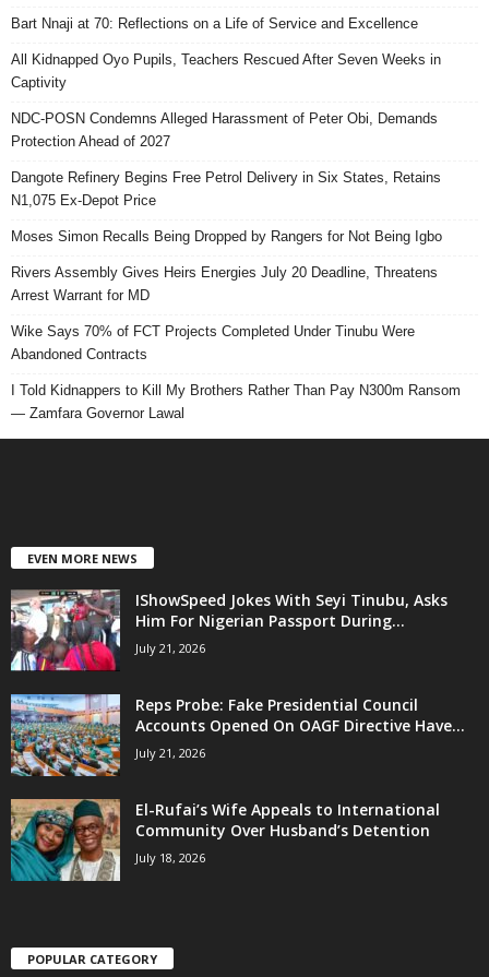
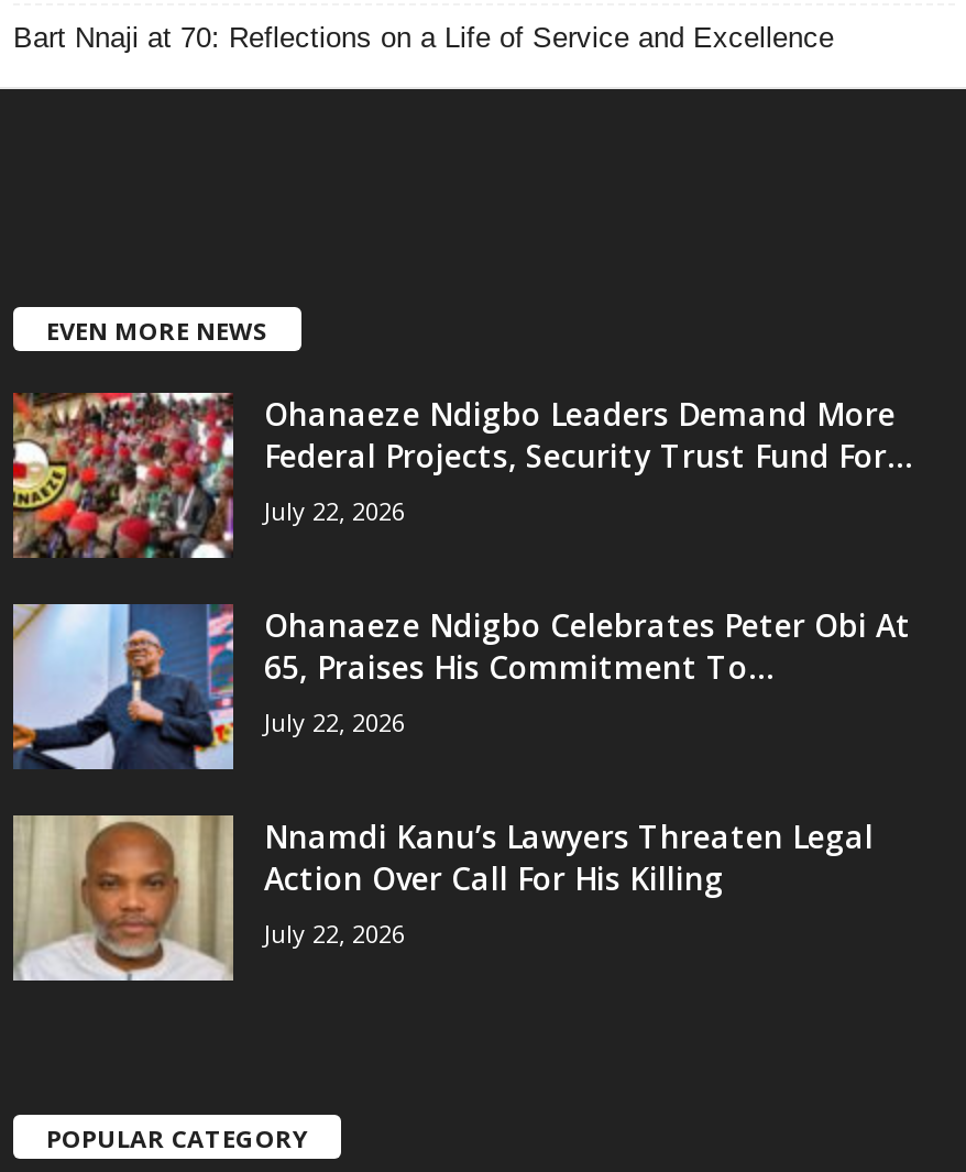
[11,51,461,421] All Kidnapped Oyo Pupils, Teachers Rescued After Seven Weeks in | Captivity | NDC-POSN Condemns Alleged Harassment of Peter Obi, Demands | Protection Ahead of 2027 | Dangote Refinery Begins Free Petrol Delivery in Six States, Retains | N1,075 Ex-Depot Price | Moses Simon Recalls Being Dropped by Rangers for Not Being Igbo | Rivers Assembly Gives Heirs Energies July 20 Deadline, Threatens | Arrest Warrant for MD | Wike Says 70% of FCT Projects Completed Under Tinubu Were | Abandoned Contracts | I Told Kidnappers to Kill My Brothers Rather Than Pay N300m Ransom | — Zamfara Governor Lawal -> none
[10,589,448,671] [image] | IShowSpeed Jokes With Seyi Tinubu, Asks | Him For Nigerian Passport During... | July 21, 2026 -> [11,391,913,560] [image] | Ohanaeze Ndigbo Leaders Demand More | Federal Projects, Security Trust Fund For... | July 22, 2026
[10,693,465,777] [image] | Reps Probe: Fake Presidential Council | Accounts Opened On OAGF Directive Have... | July 21, 2026 -> [11,602,911,771] [image] | Ohanaeze Ndigbo Celebrates Peter Obi At | 65, Praises His Commitment To... | July 22, 2026
[10,799,440,881] [image] | El-Rufai’s Wife Appeals to International | Community Over Husband’s Detention | July 18, 2026 -> [11,815,874,983] [image] | Nnamdi Kanu’s Lawyers Threaten Legal | Action Over Call For His Killing | July 22, 2026

